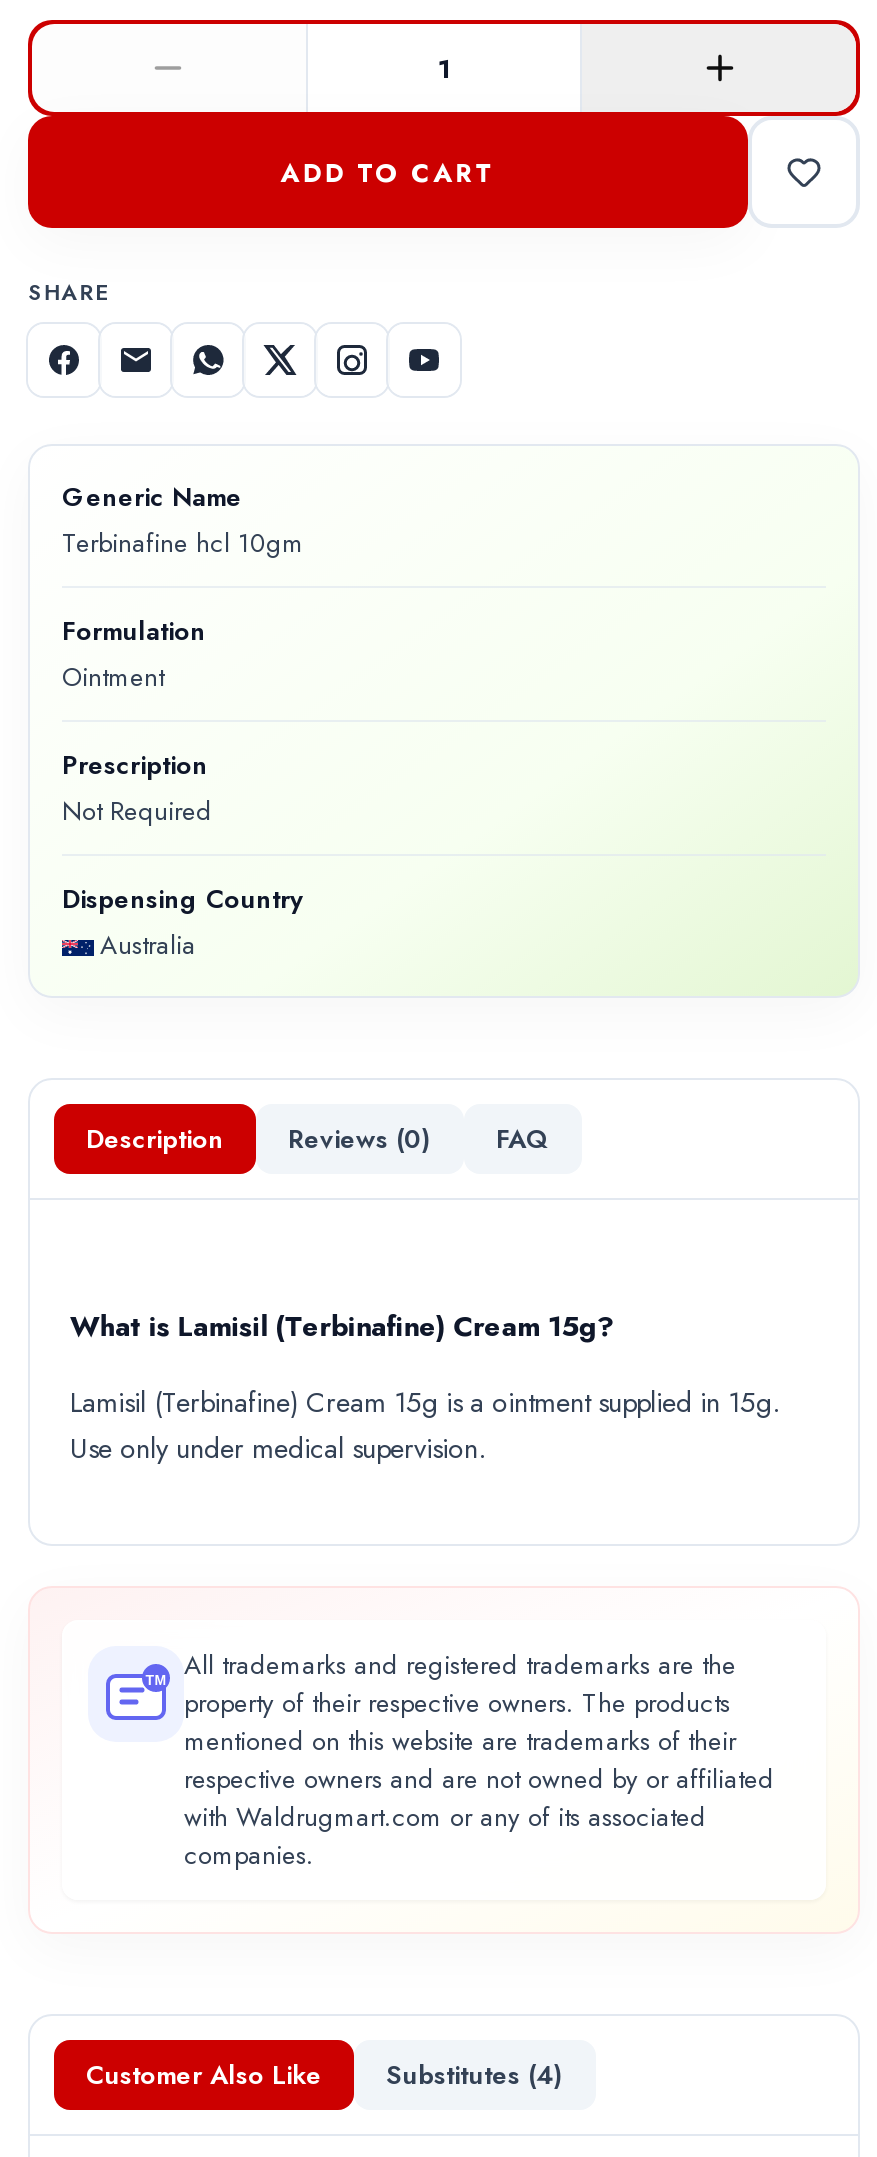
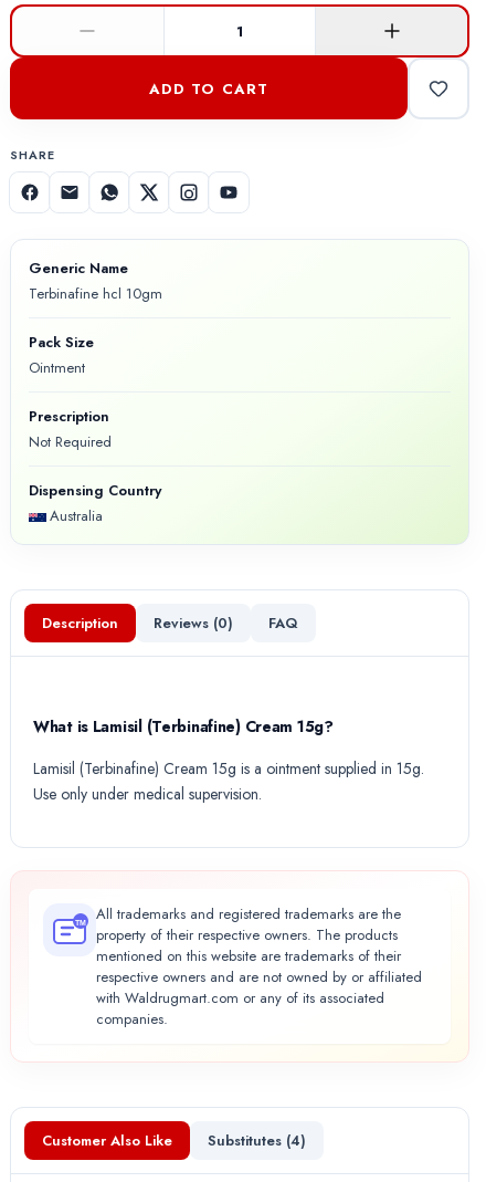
[62,612,206,650] Formulation -> [29,332,94,353] Pack Size

